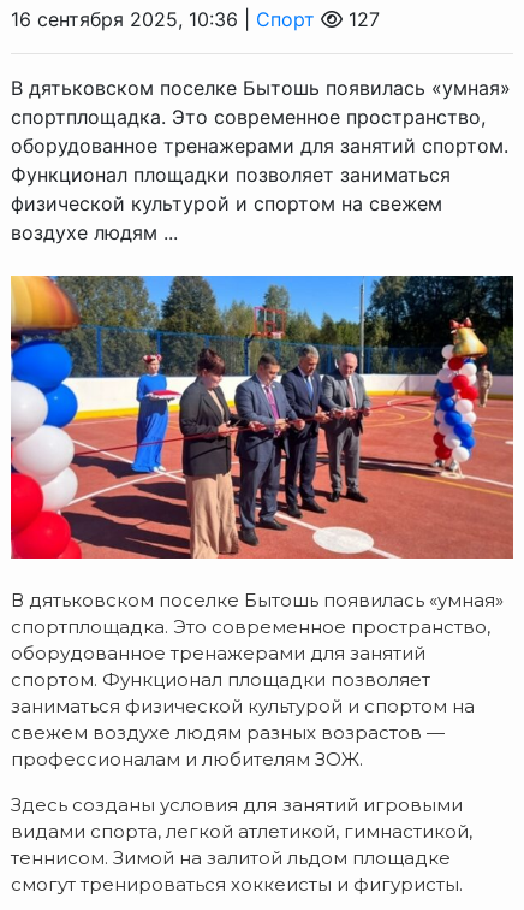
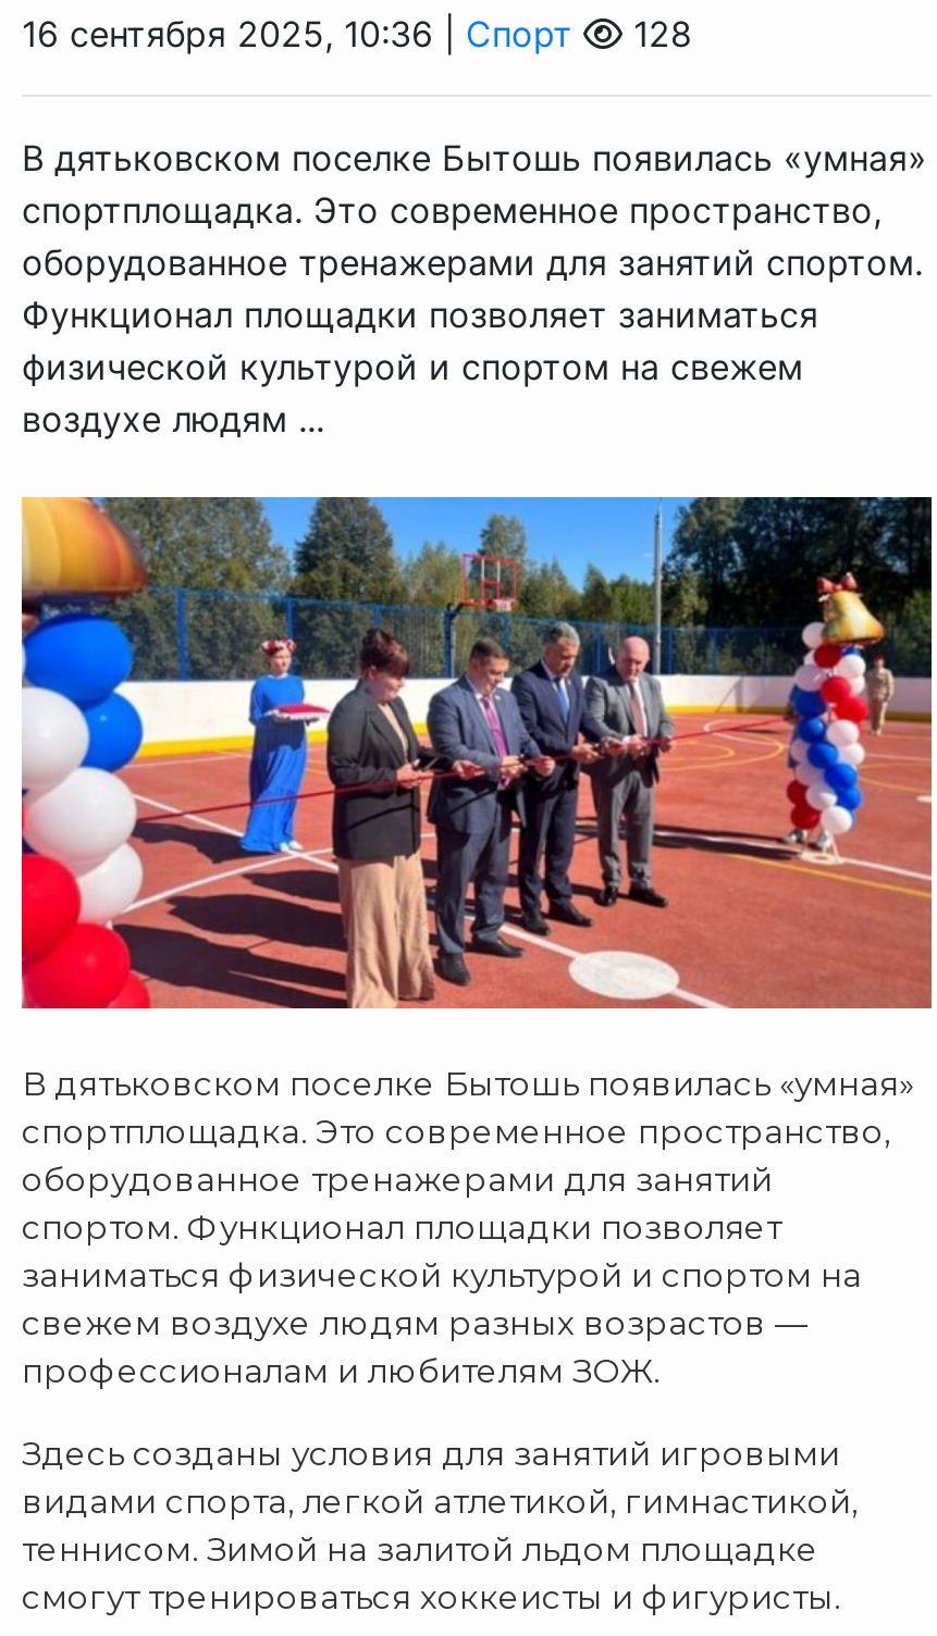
[343,7,380,31] 127 -> [622,12,692,55] 128

